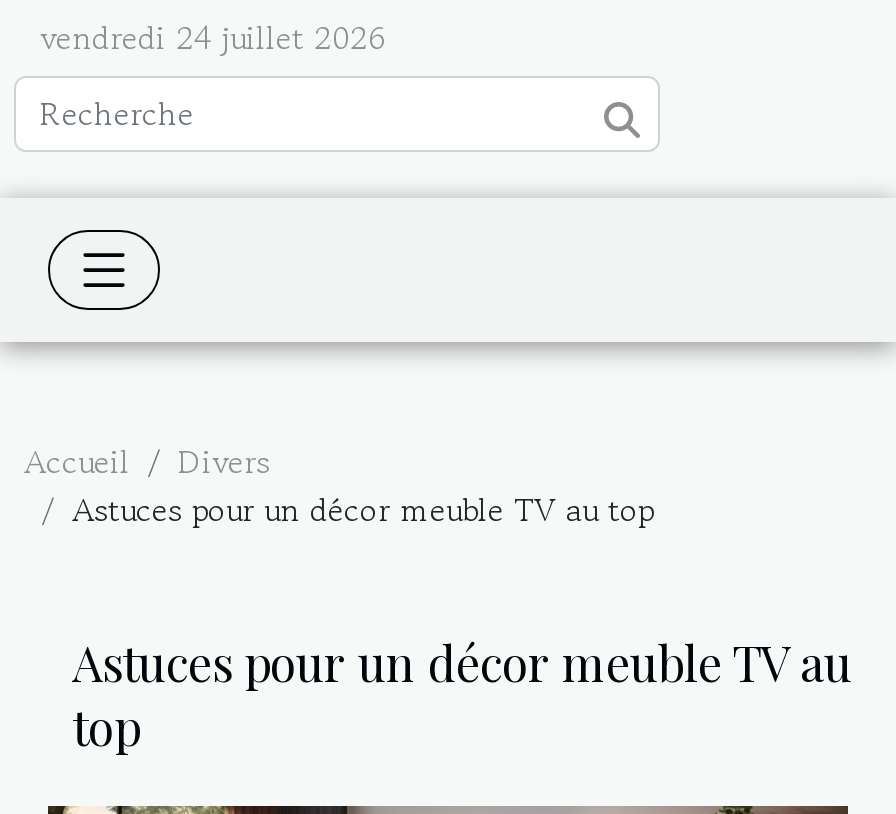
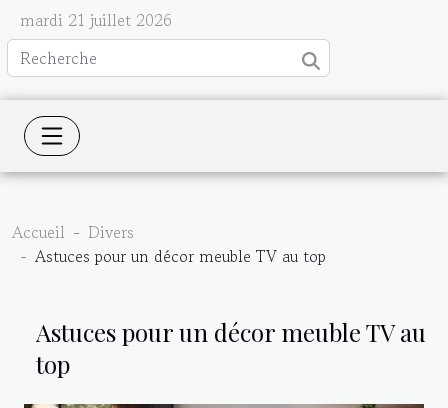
[40,14,386,62] vendredi 24 juillet 2026 -> [20,8,172,32] mardi 21 juillet 2026

